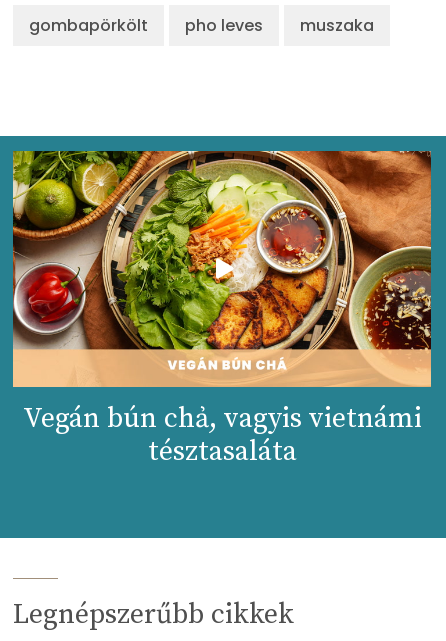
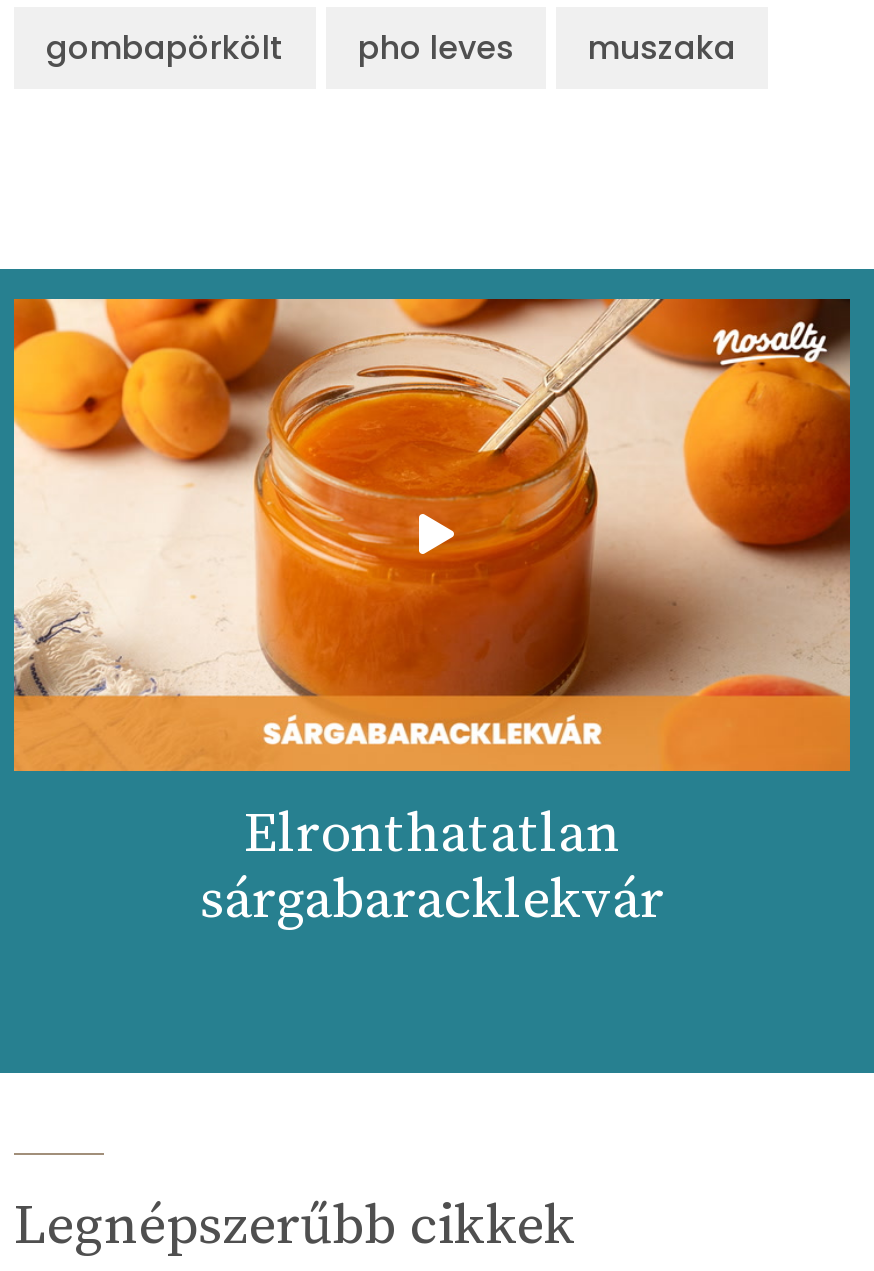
[12,150,432,469] [image] | Vegán bún chả, vagyis vietnámi | tésztasaláta -> [12,297,852,934] [image] | Elronthatatlan | sárgabaracklekvár

